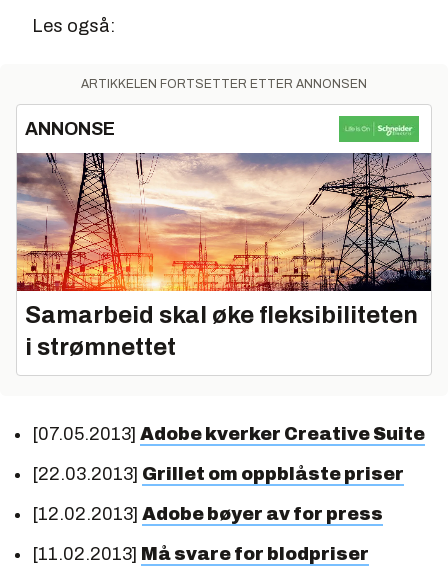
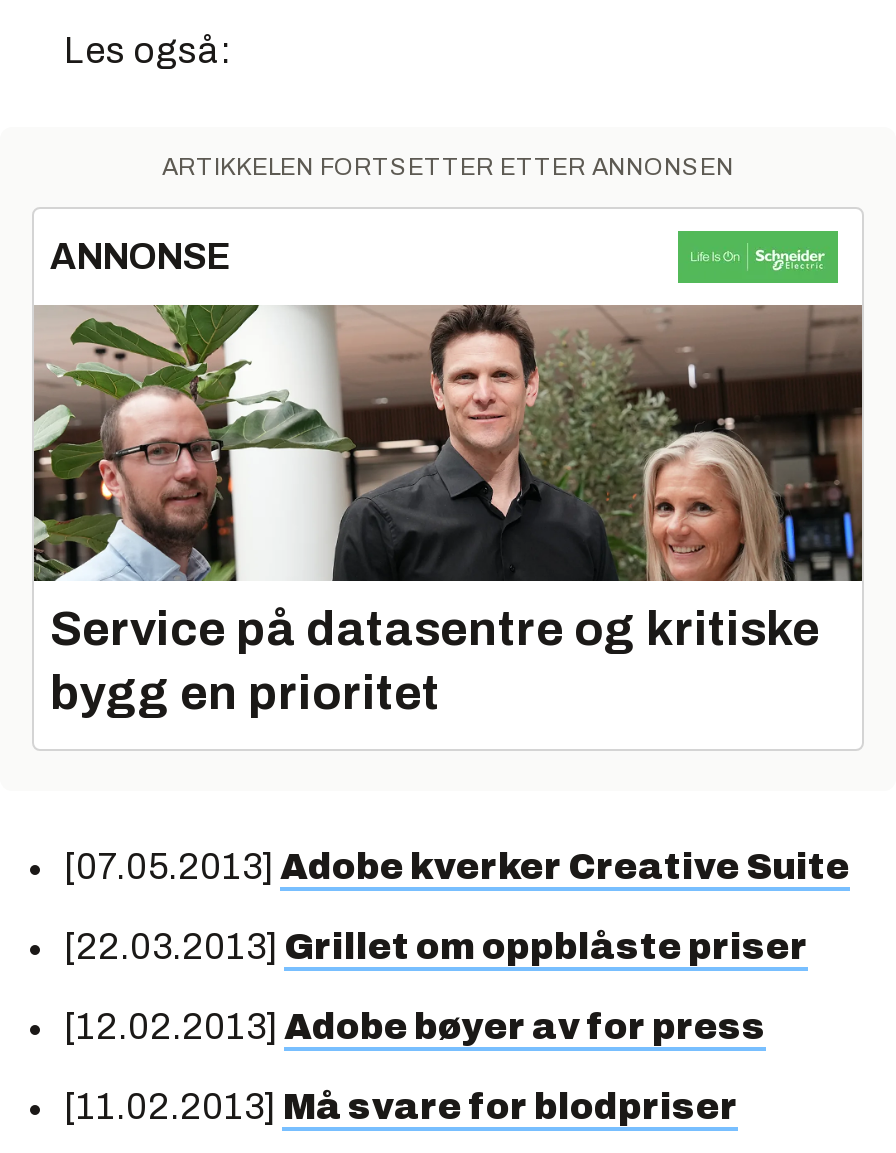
[16,152,432,360] [image] | Samarbeid skal øke fleksibiliteten | i strømnettet -> [32,303,864,720] [image] | Service på datasentre og kritiske | bygg en prioritet

